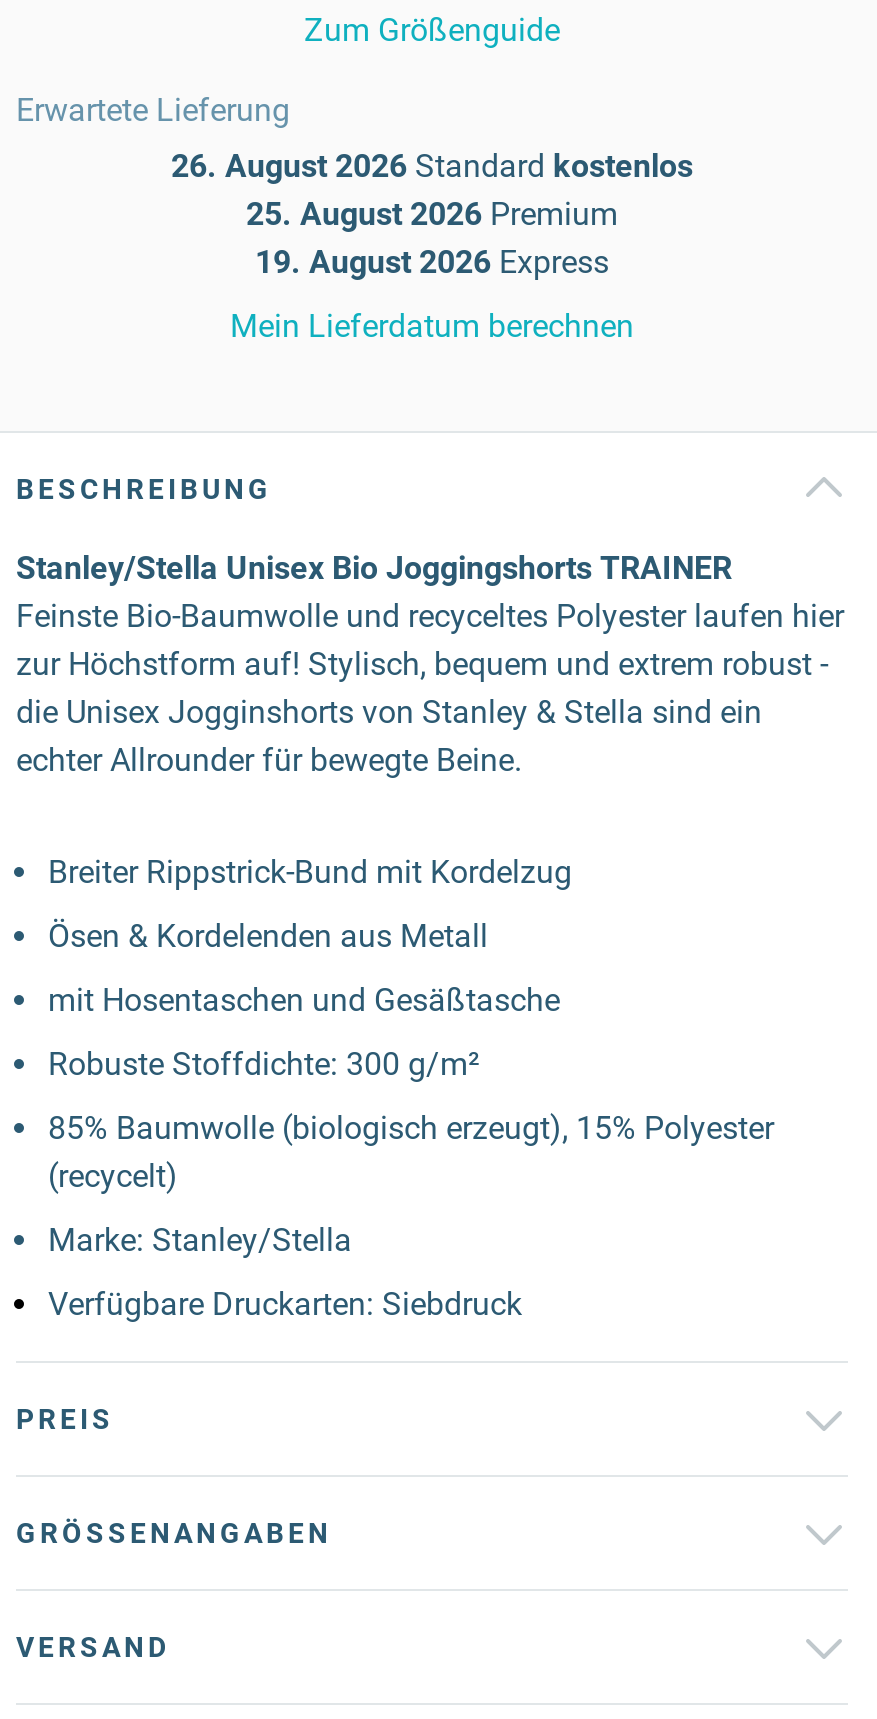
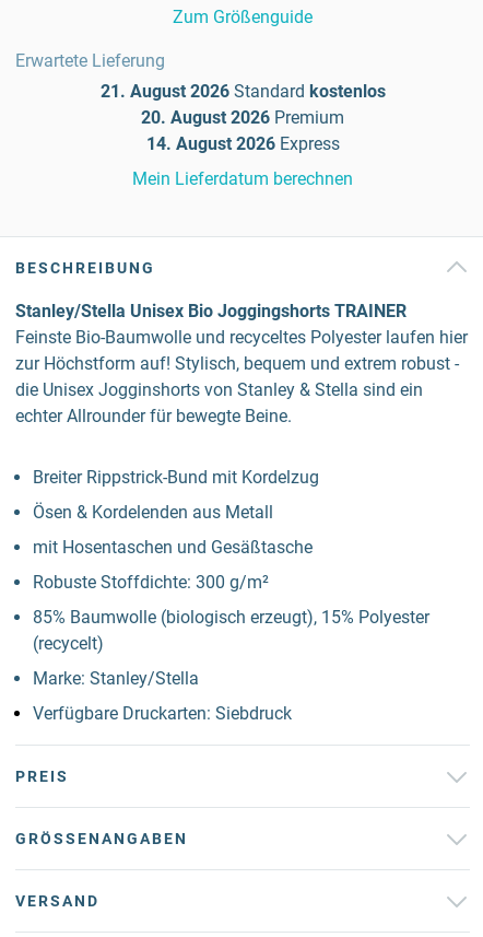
[171,147,693,185] 26. August 2026 Standard kostenlos -> [100,81,385,102] 21. August 2026 Standard kostenlos
[246,195,618,233] 25. August 2026 Premium -> [141,107,344,128] 20. August 2026 Premium
[255,243,609,281] 19. August 2026 Express -> [146,133,339,154] 14. August 2026 Express

